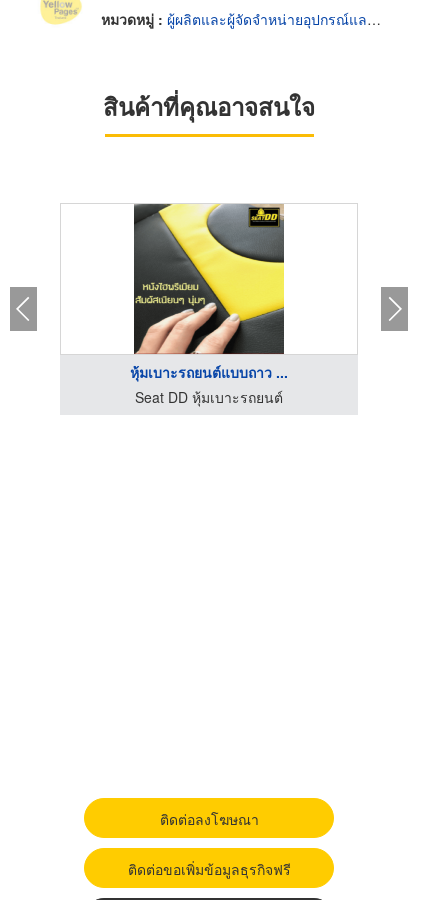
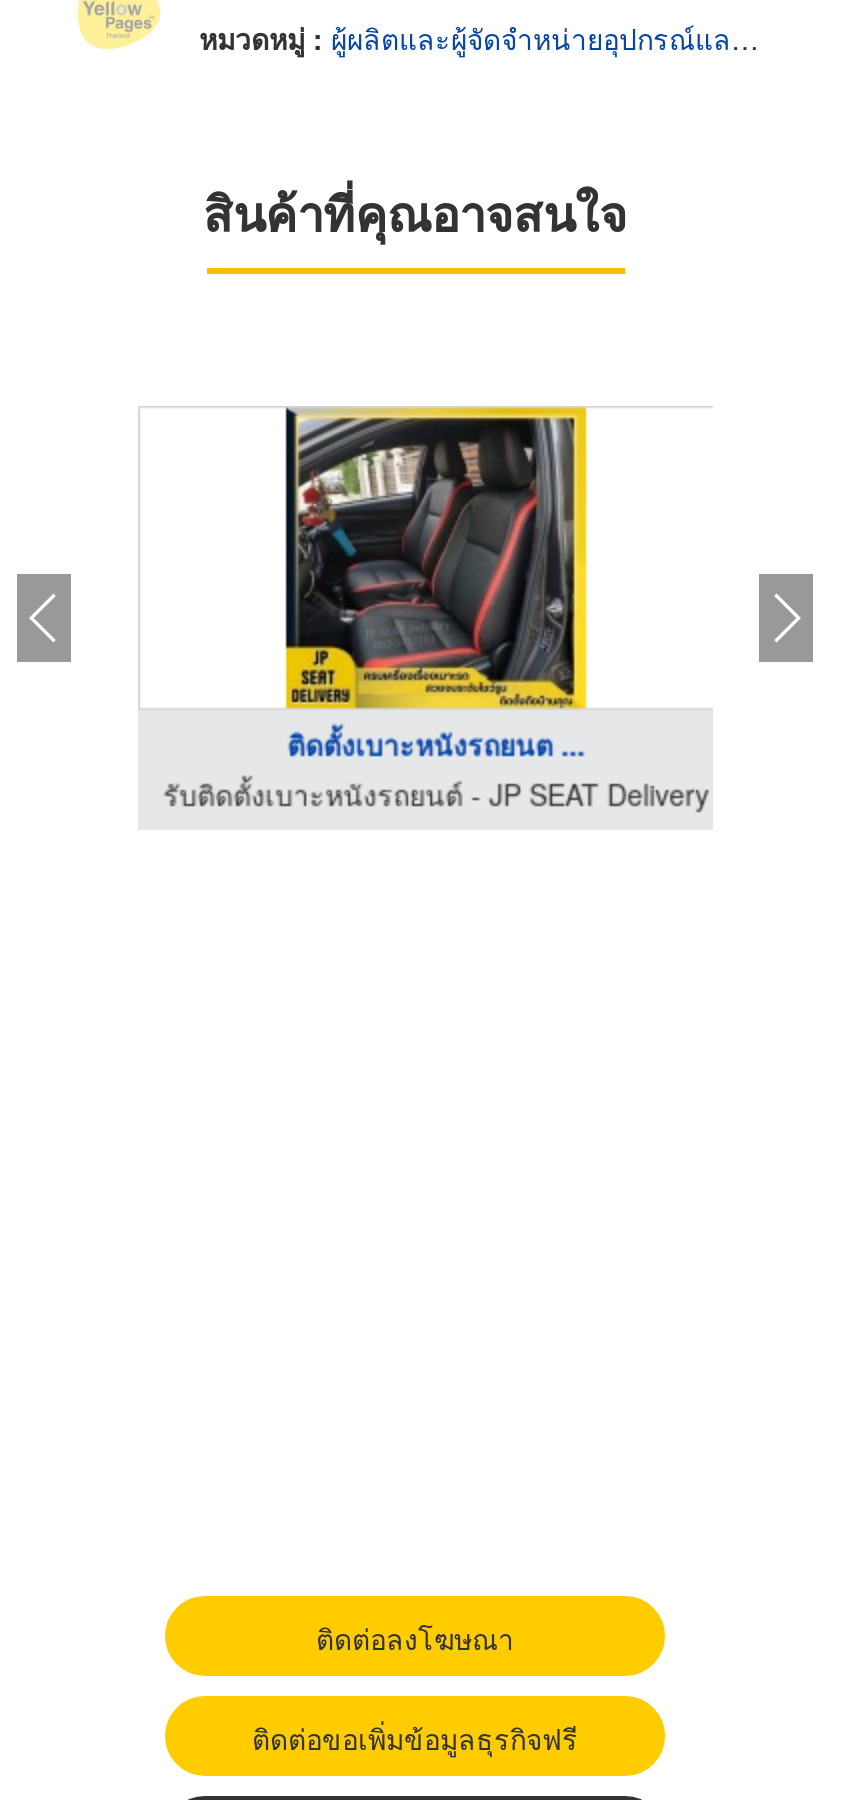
[130,203,295,407] [image] | หุ้มเบาะรถยนต์แบบถาว ... | Seat DD หุ้มเบาะรถยนต์ -> [142,406,688,814] [image] | ติดตั้งเบาะหนังรถยนต ... | รับติดตั้งเบาะหนังรถยนต์ - JP SEAT Delivery

